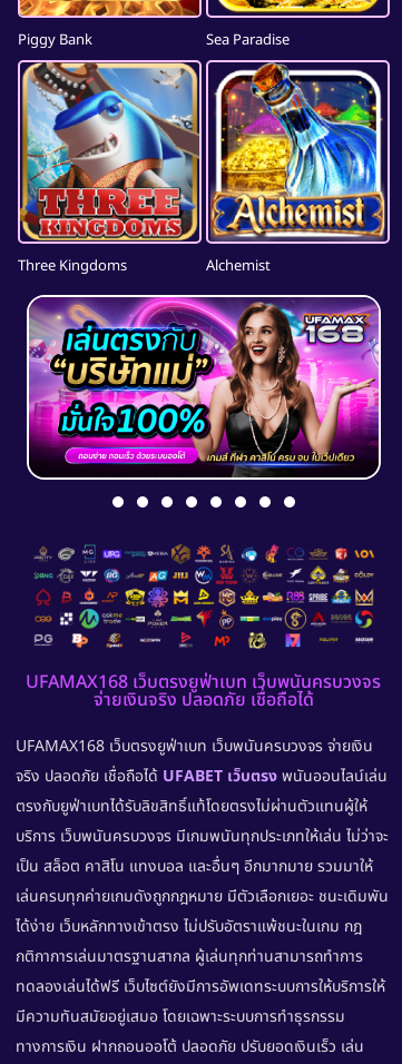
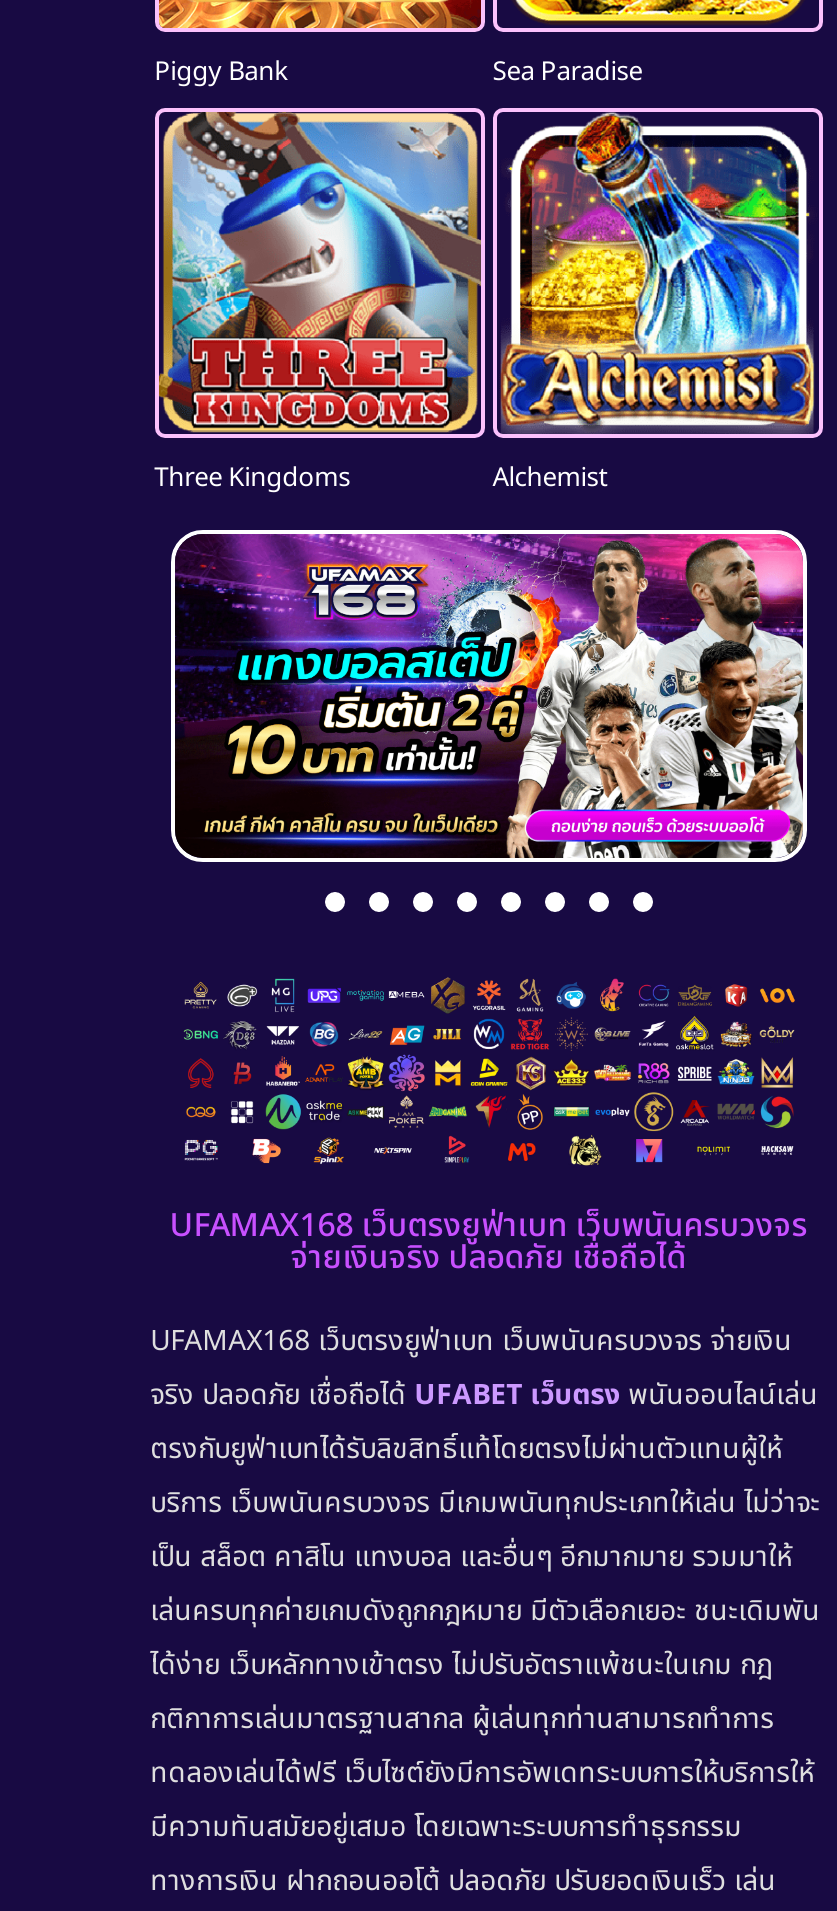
[28,297,380,477] [image] -> [175,532,805,860] [image]

